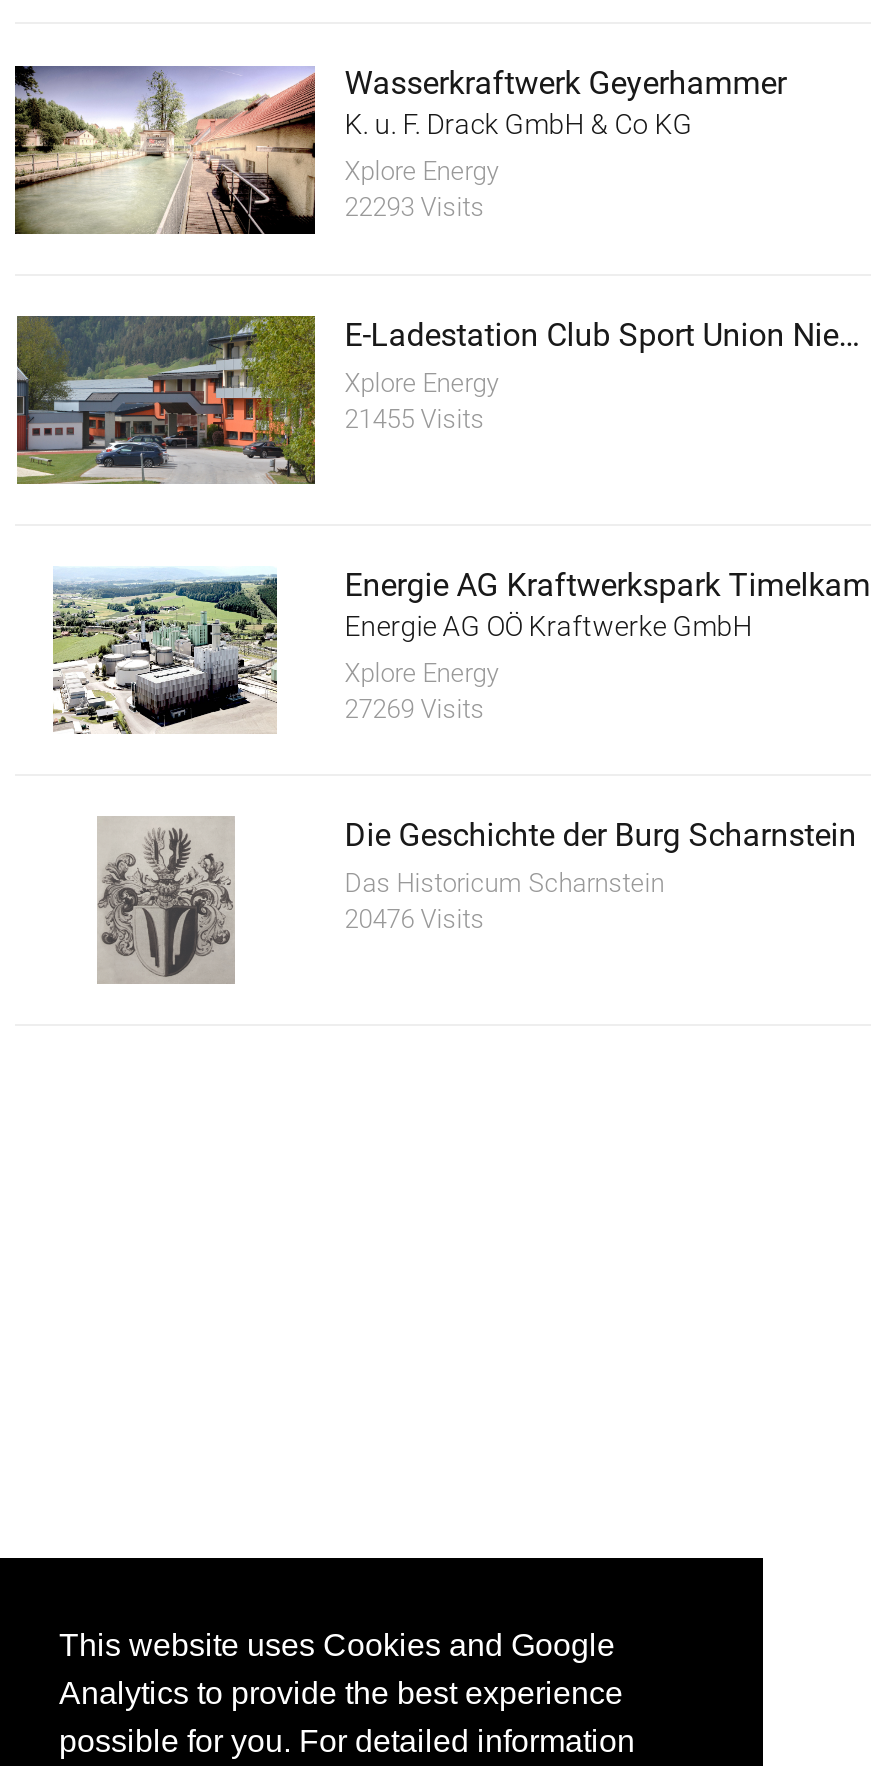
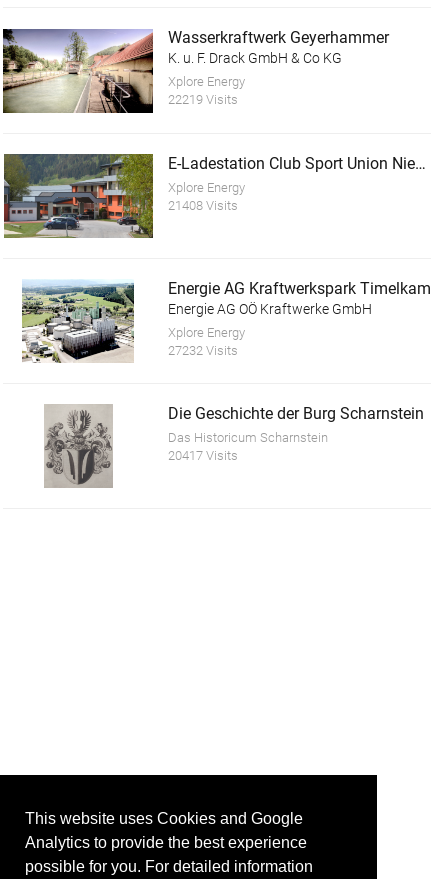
[345,193,485,223] 22293 Visits -> [168,92,238,107] 22219 Visits
[345,403,485,433] 21455 Visits -> [168,198,238,213] 21408 Visits
[345,694,485,724] 27269 Visits -> [168,343,238,358] 27232 Visits
[345,904,485,934] 20476 Visits -> [168,448,238,463] 20417 Visits

